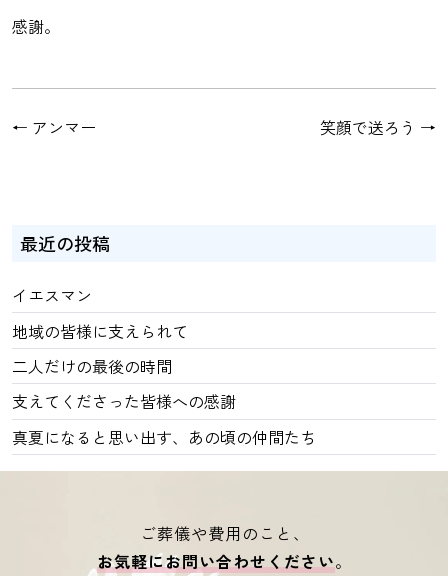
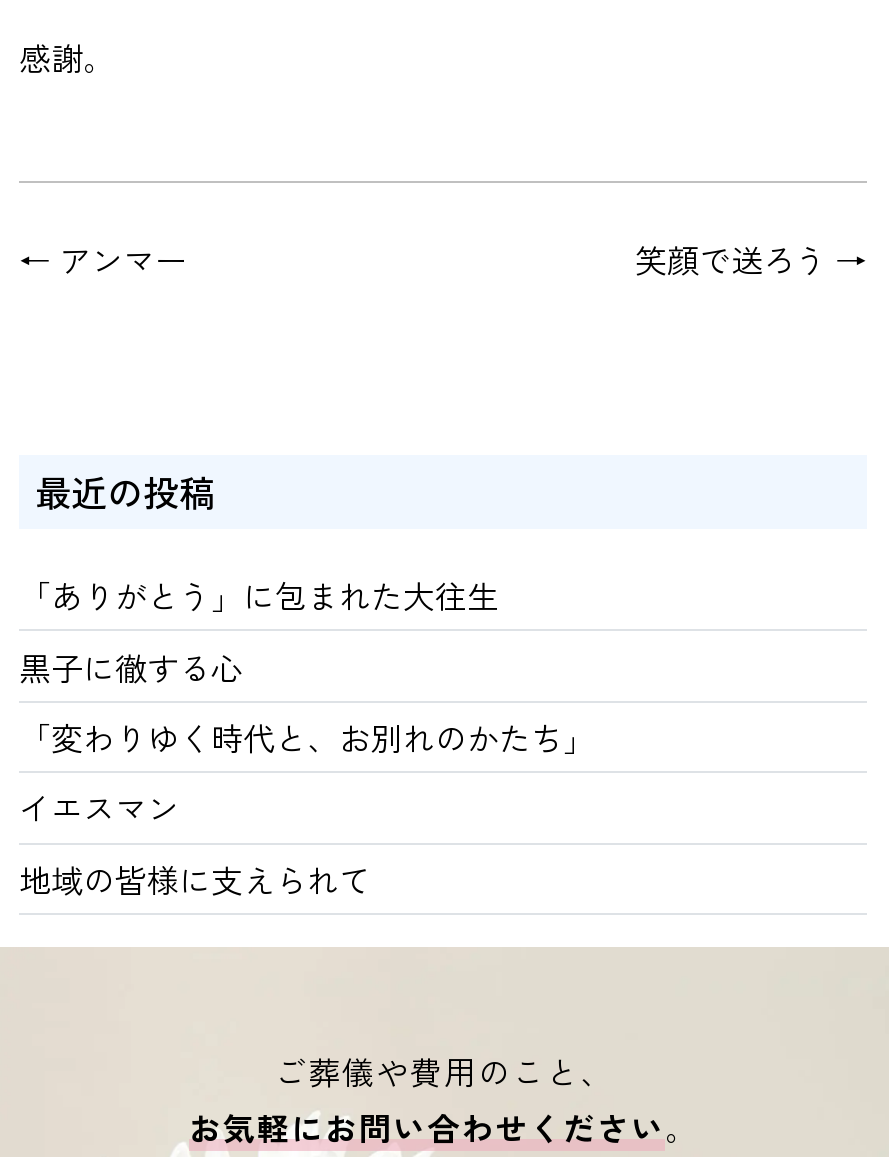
none -> [19,571,595,761] 「ありがとう」に包まれた大往生 | 黒子に徹する心 | 「変わりゆく時代と、お別れのかたち」
moved [12,283,188,343] -> [19,784,371,902]: イエスマン | 地域の皆様に支えられて
[12,354,316,449] 二人だけの最後の時間 | 支えてくださった皆様への感謝 | 真夏になると思い出す、あの頃の仲間たち -> none

